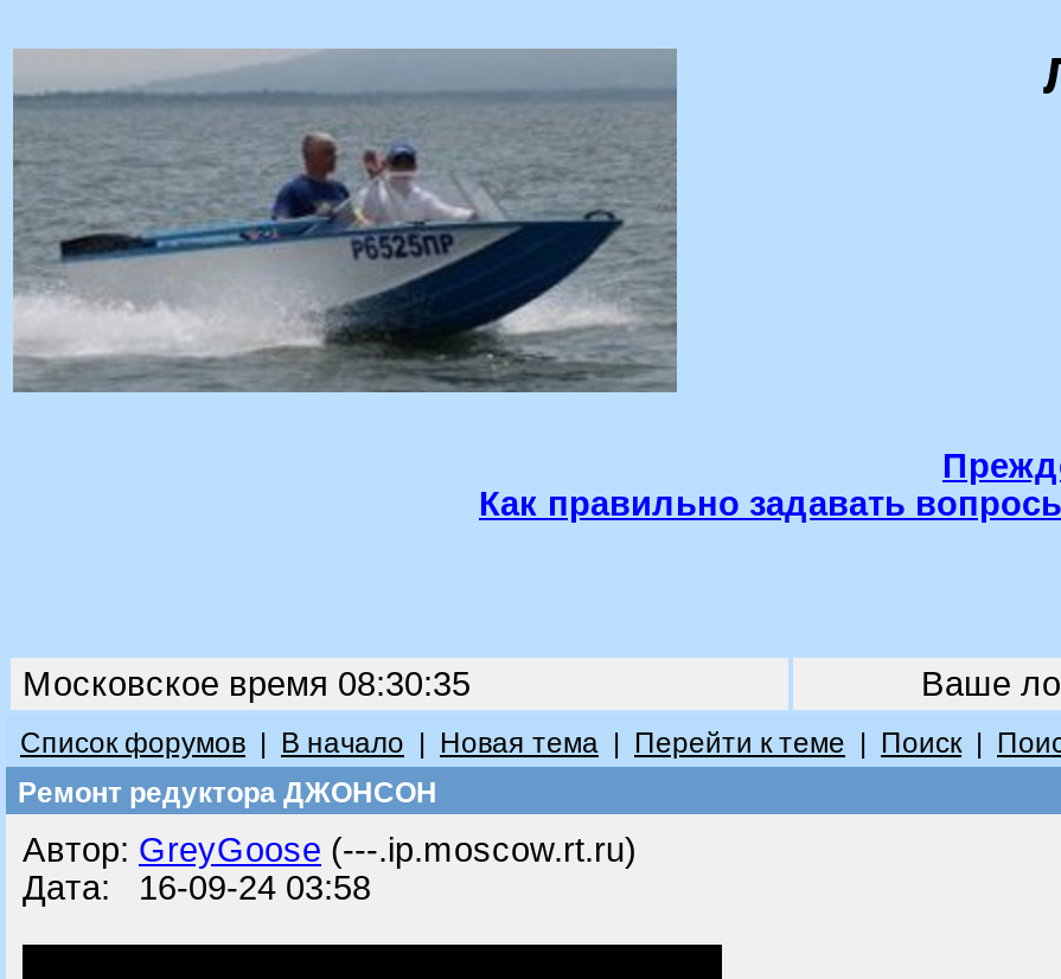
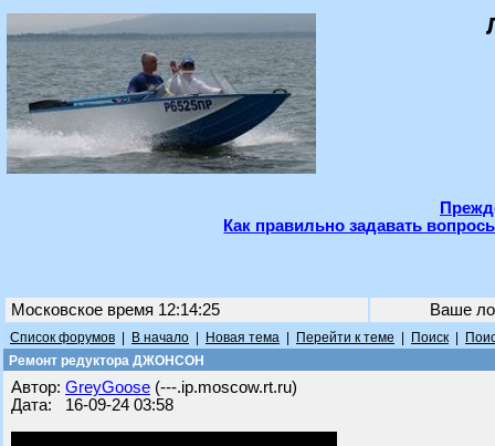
[13,665,480,703] Московское время 08:30:35 -> [7,301,224,319] Московское время 12:14:25

